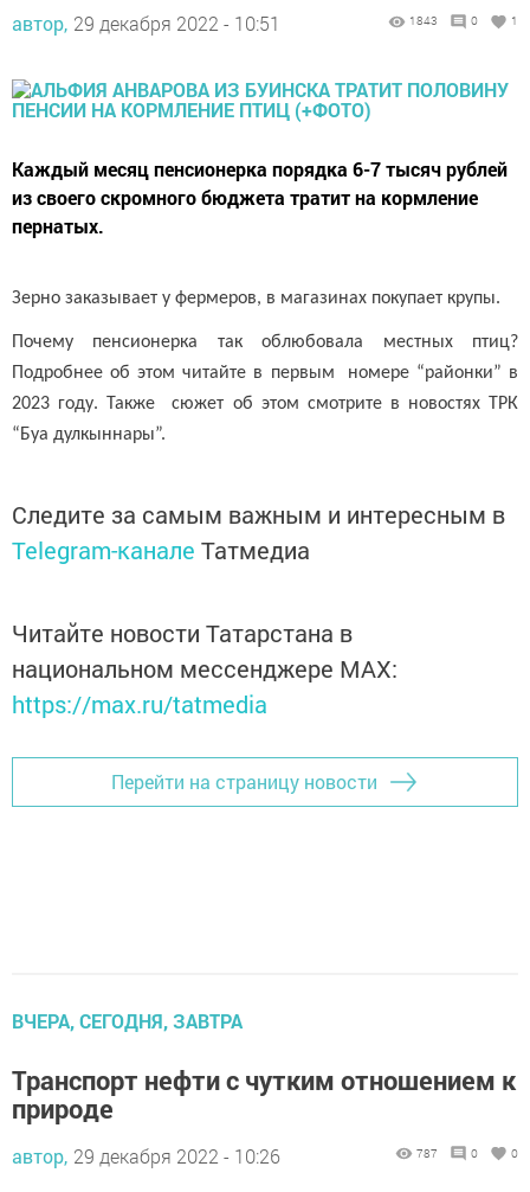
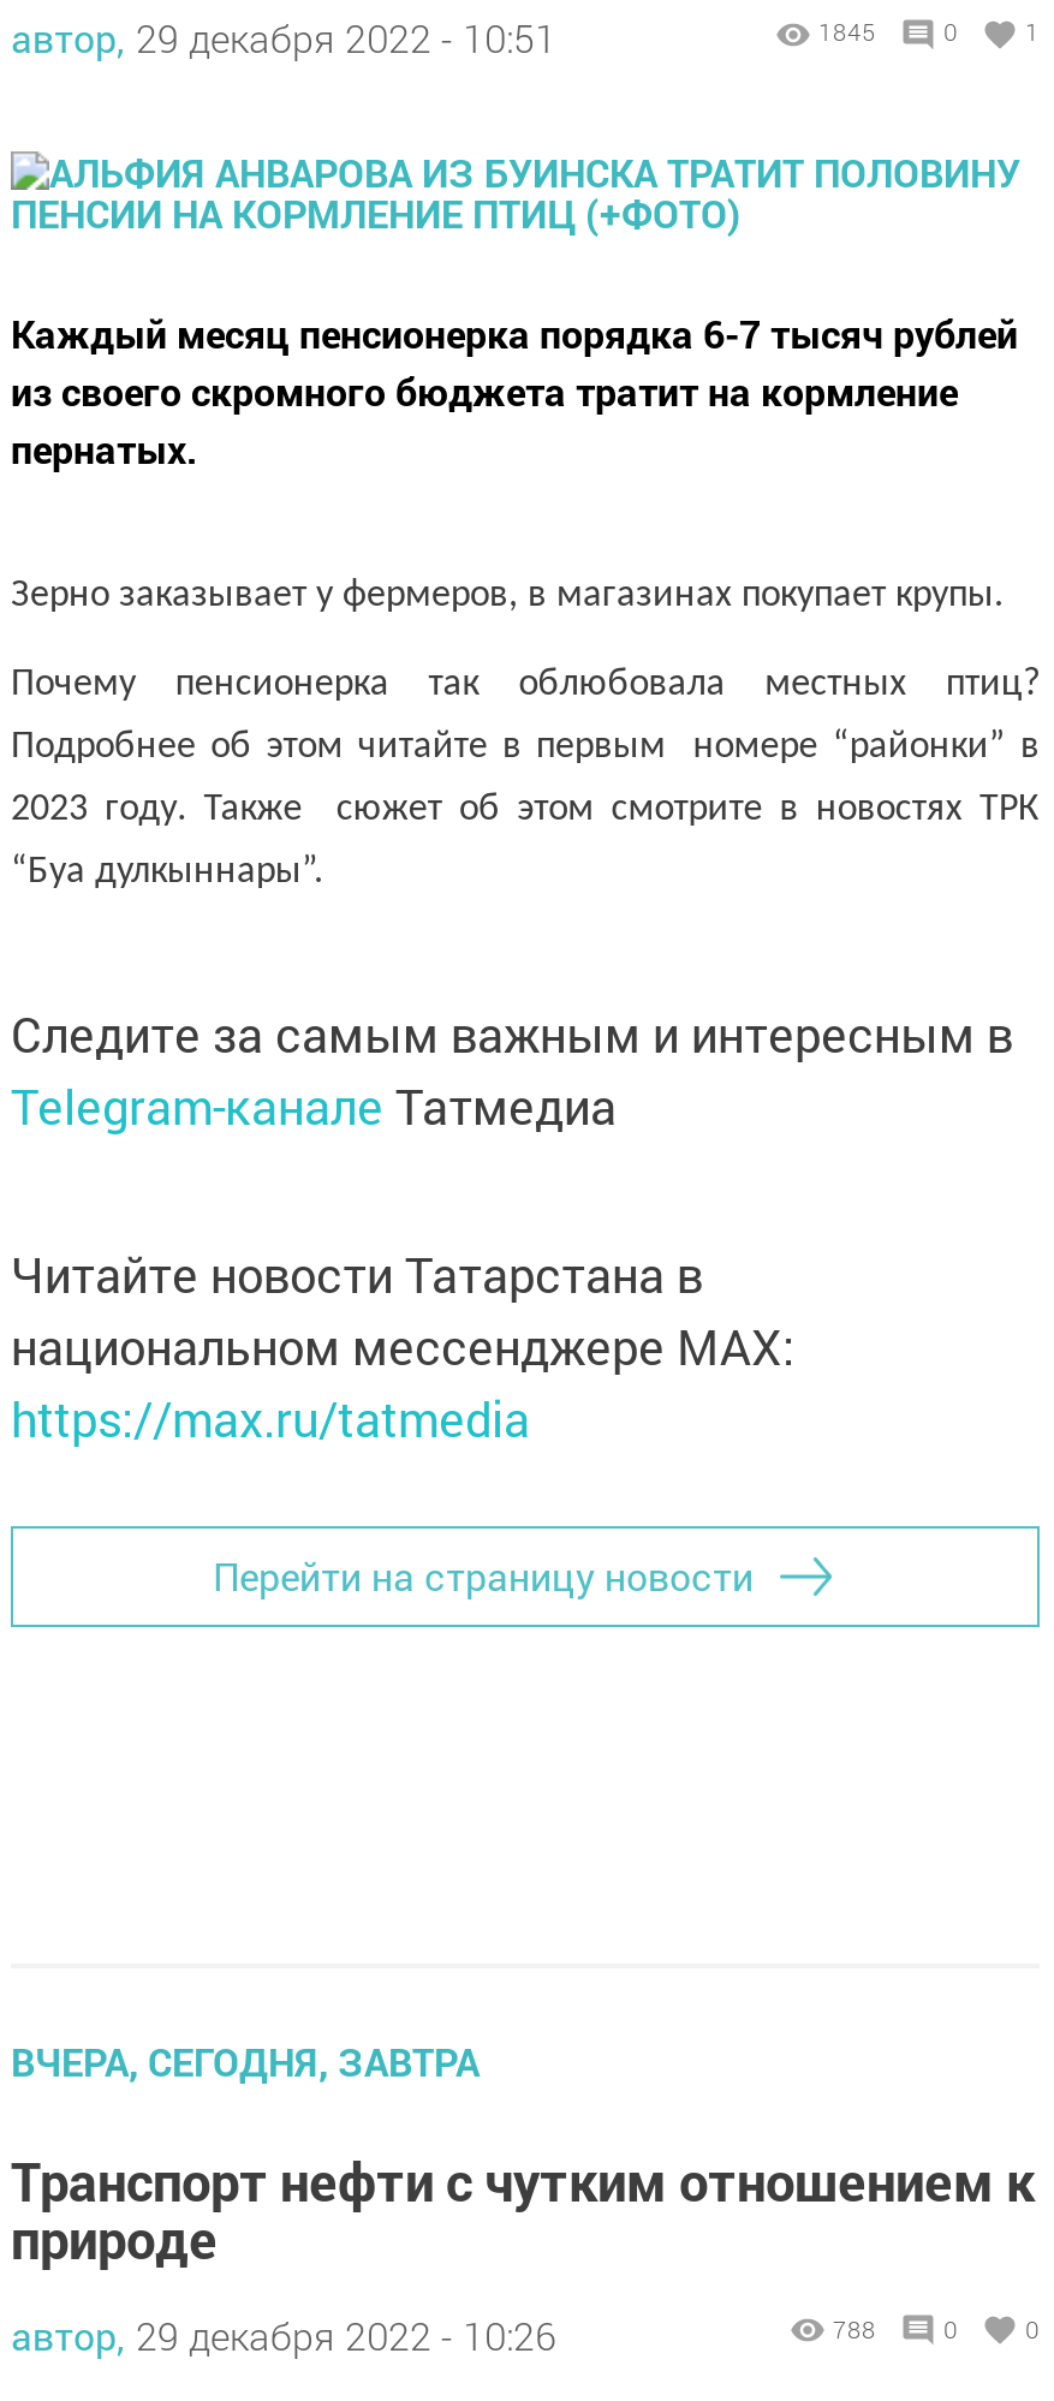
[409,13,438,29] 1843 -> [818,17,876,48] 1845
[416,1145,438,1161] 787 -> [833,2314,876,2345] 788

